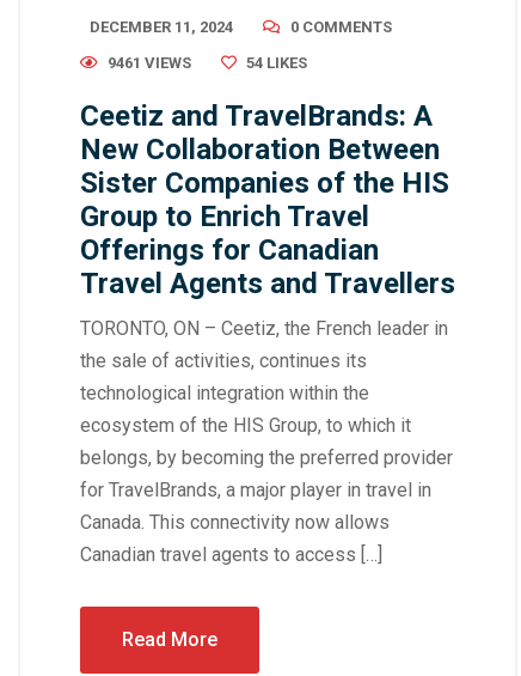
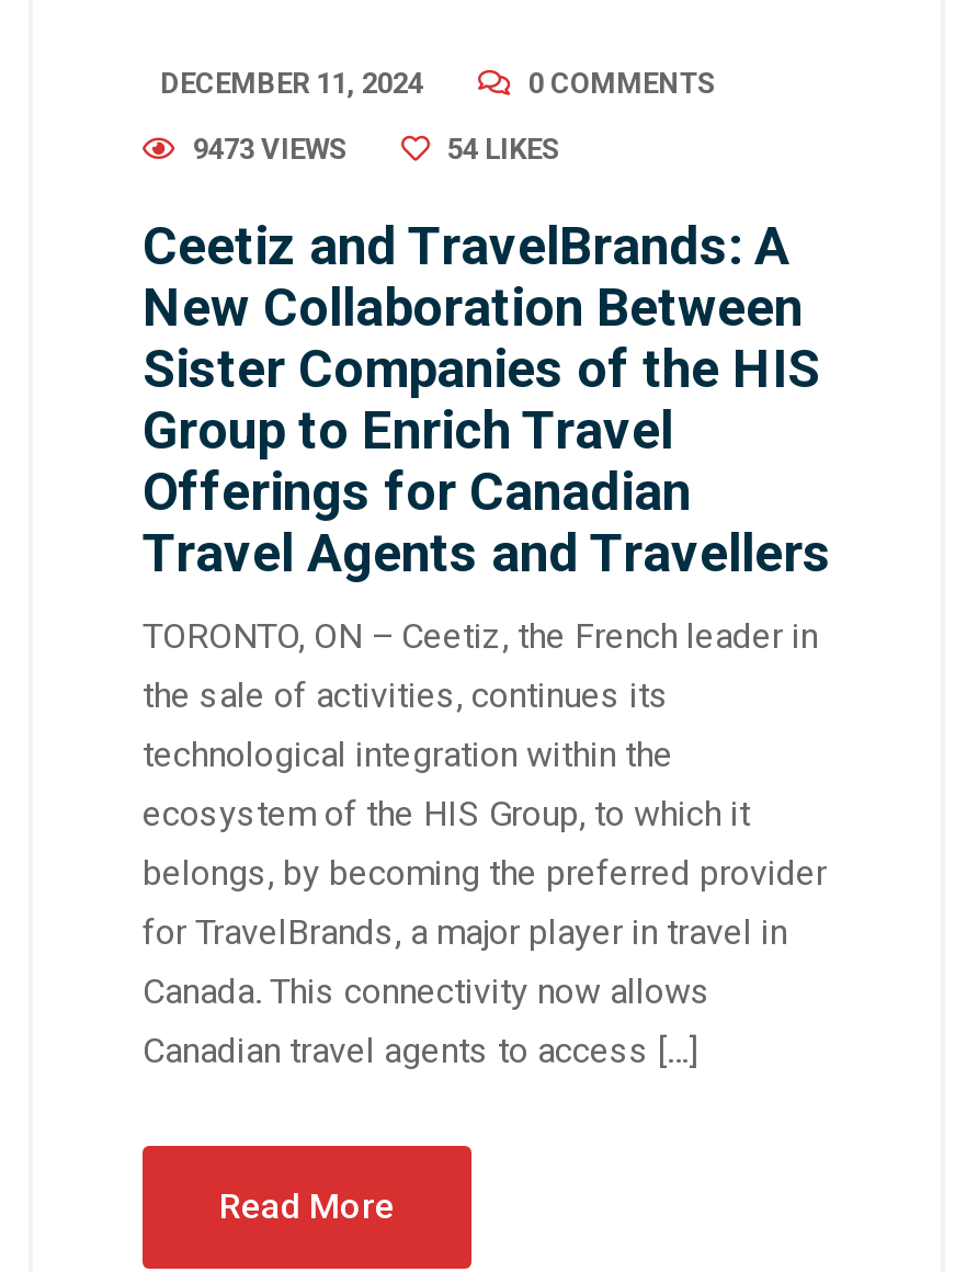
[108,54,191,72] 9461 VIEWS -> [193,133,346,166] 9473 VIEWS

